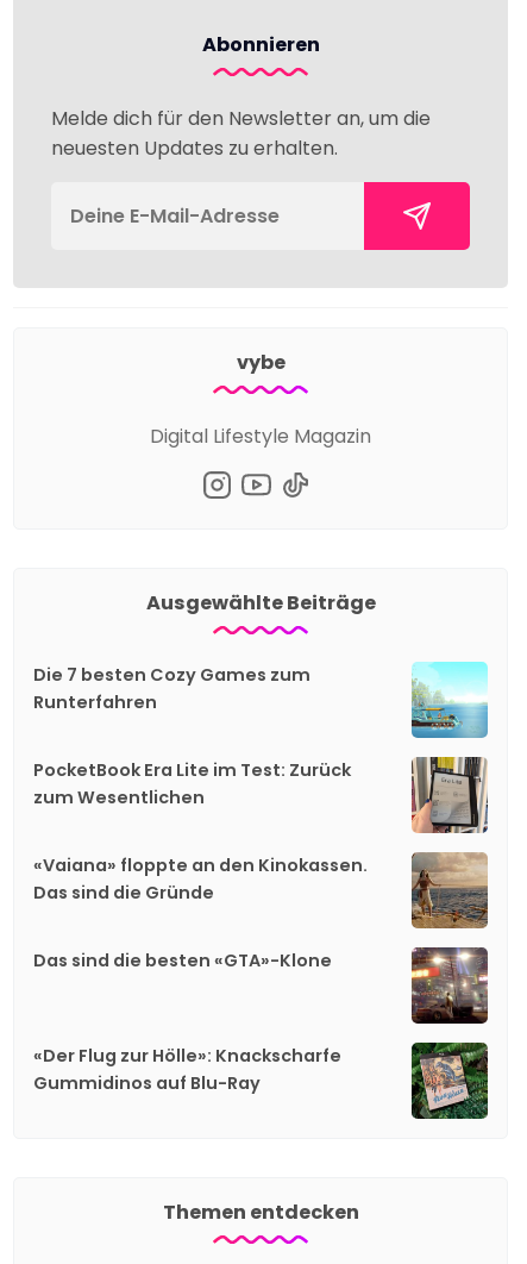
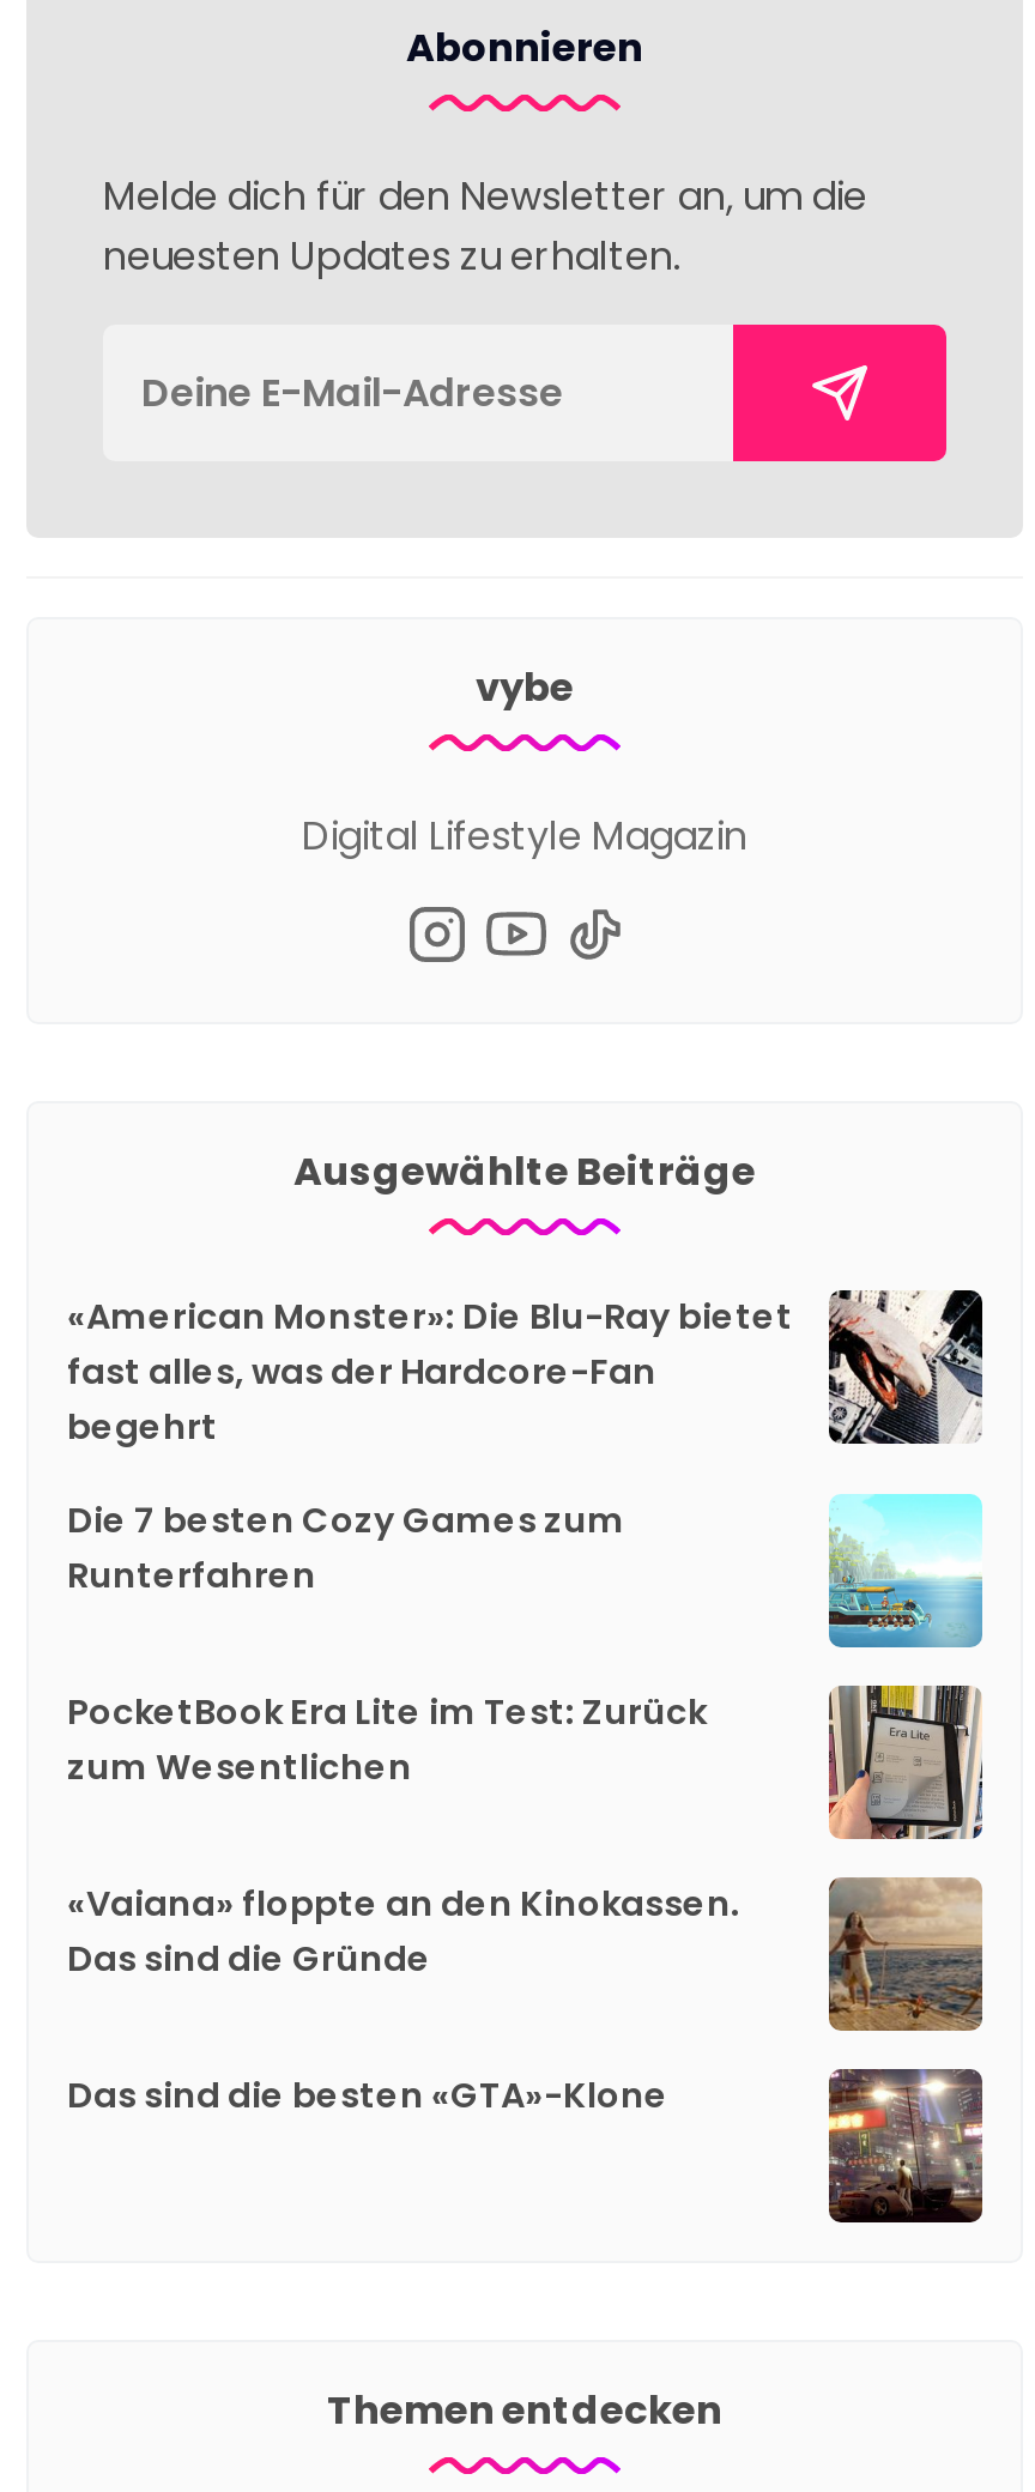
none -> [67,1288,985,1451] [image] | «American Monster»: Die Blu-Ray bietet | fast alles, was der Hardcore-Fan | begehrt
moved [33,663,489,973] -> [67,1497,985,2120]: [image] | Die 7 besten Cozy Games zum | Runterfahren | PocketBook Era Lite im Test: Zurück | zum Wesentlichen | «Vaiana» floppte an den Kinokassen. | Das sind die Gründe | Das sind die besten «GTA»-Klone
moved [409,945,490,1022] -> [824,2064,987,2220]: [image]
[33,1044,341,1095] «Der Flug zur Hölle»: Knackscharfe | Gummidinos auf Blu-Ray -> none
[410,1043,489,1120] [image] -> none

